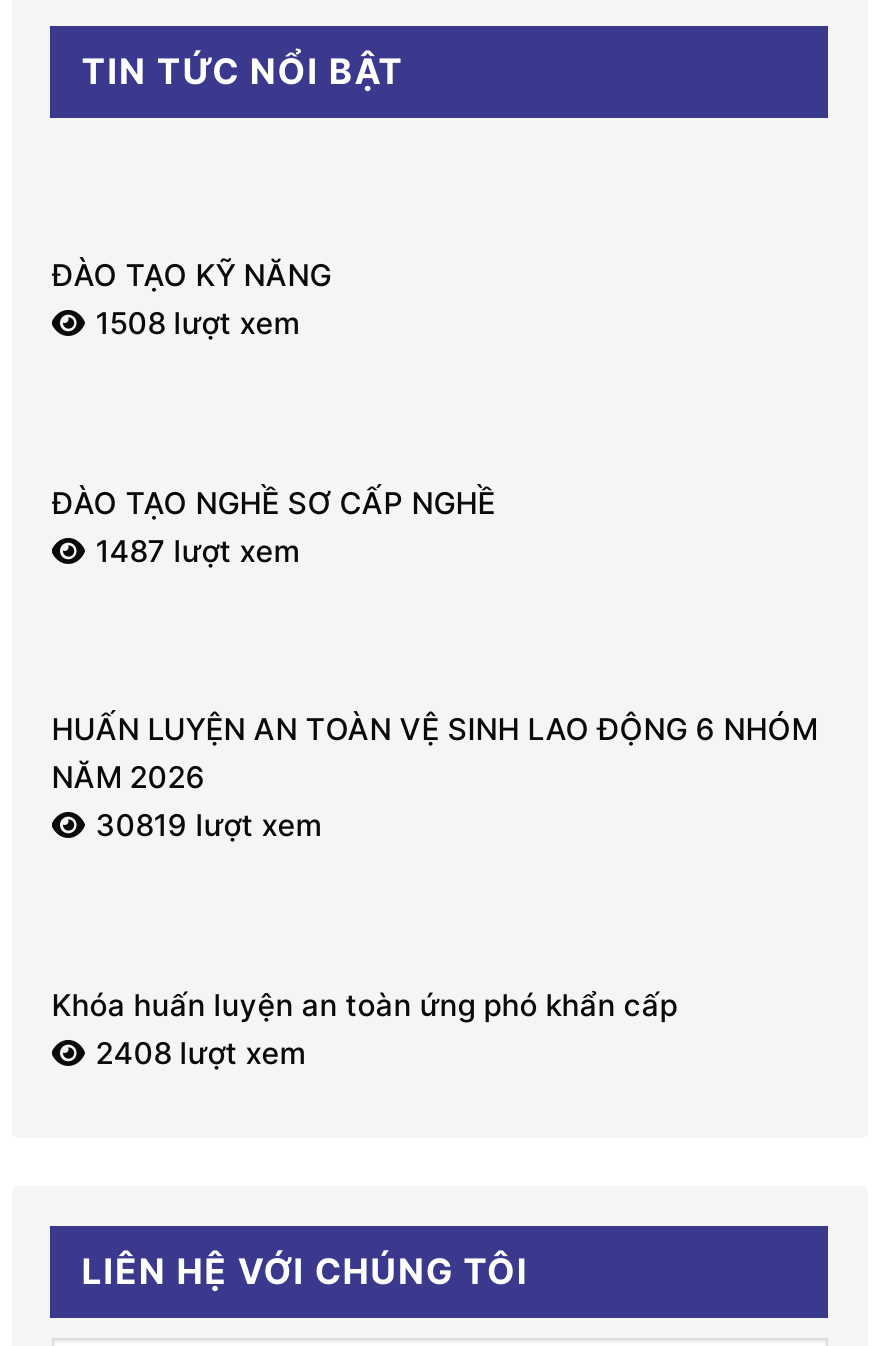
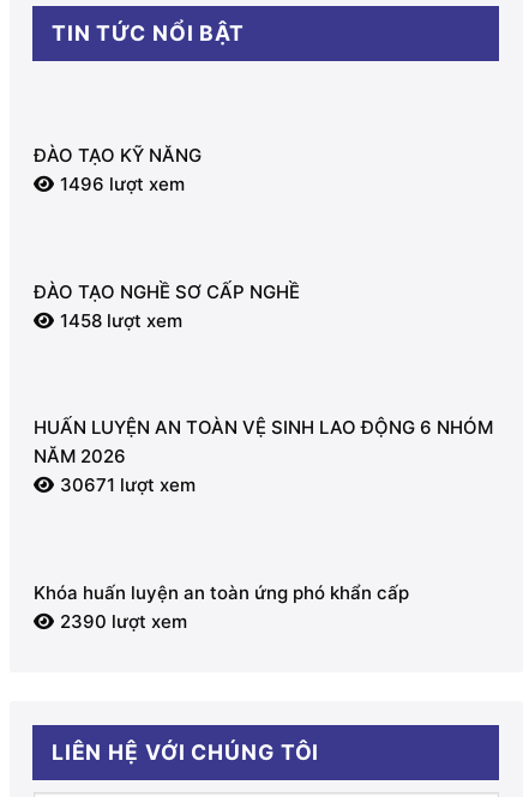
[96,303,300,341] 1508 lượt xem -> [60,172,184,195] 1496 lượt xem
[96,531,300,569] 1487 lượt xem -> [60,309,182,332] 1458 lượt xem
[96,807,322,845] 30819 lượt xem -> [60,474,195,497] 30671 lượt xem
[96,1035,306,1073] 2408 lượt xem -> [60,610,187,633] 2390 lượt xem

